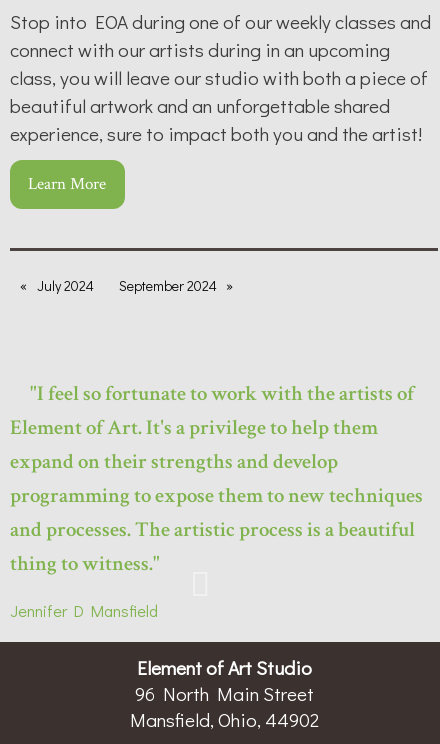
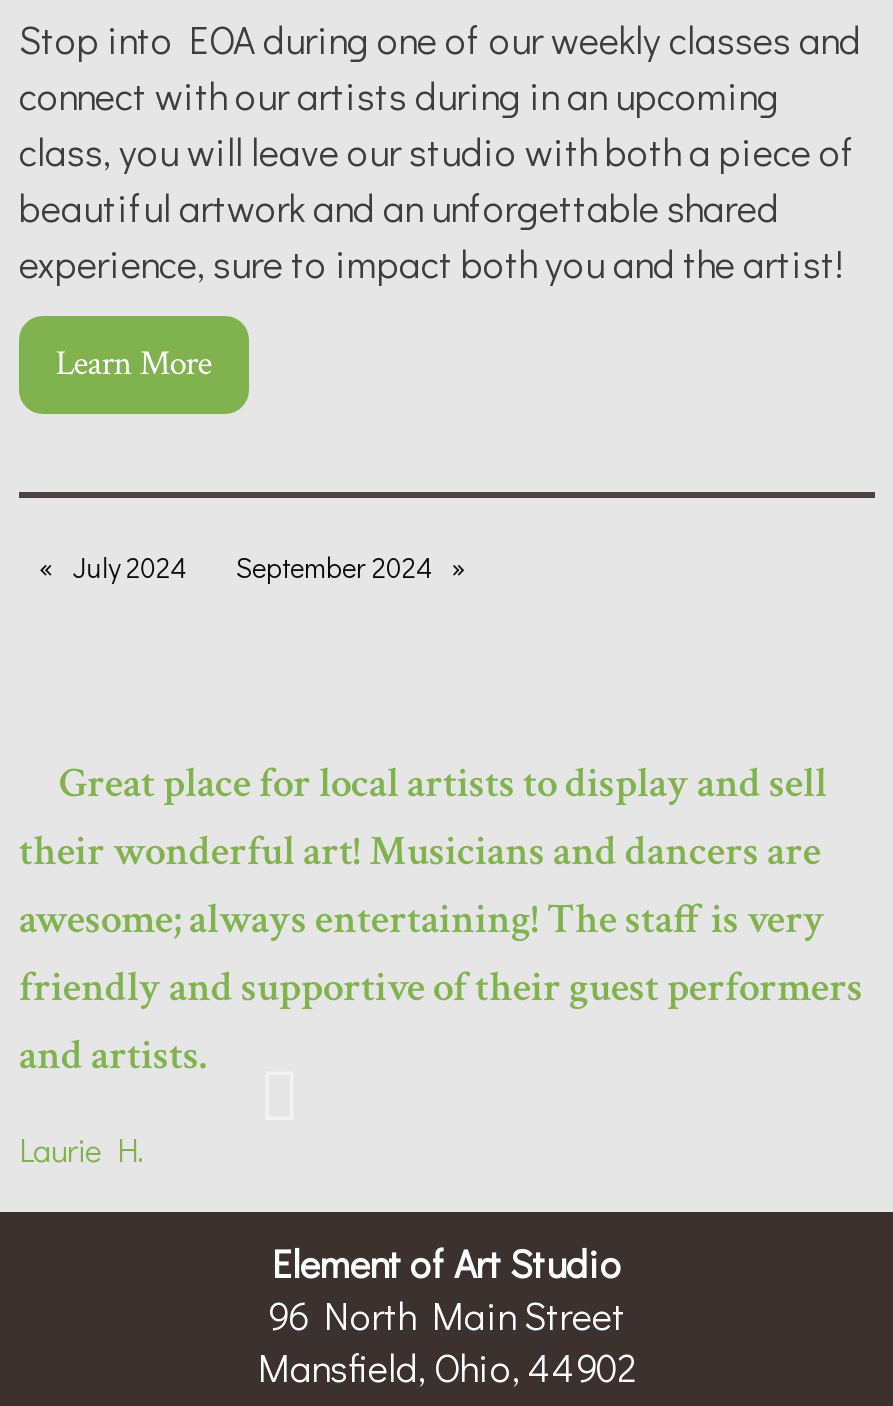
[10,380,423,577] "I feel so fortunate to work with the artists of | Element of Art. It's a privilege to help them | expand on their strengths and develop | programming to expose them to new techniques | and processes. The artistic process is a beautiful | thing to witness." -> [19,756,863,1082] Great place for local artists to display and sell | their wonderful art! Musicians and dancers are | awesome; always entertaining! The staff is very | friendly and supportive of their guest performers | and artists.
[10,600,158,621] Jennifer D Mansfield -> [19,1128,145,1170] Laurie H.

